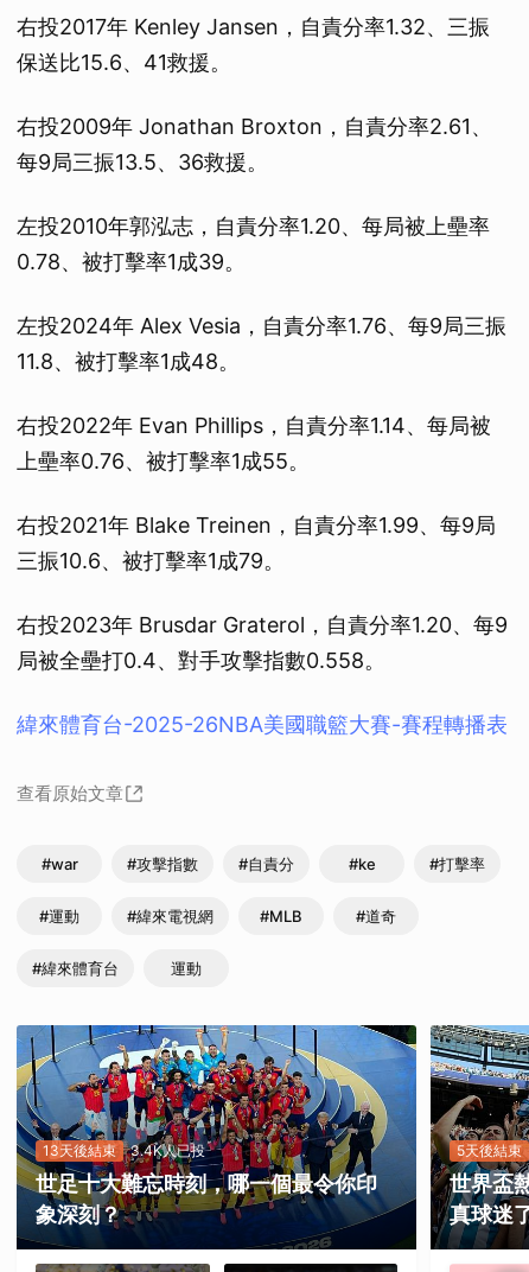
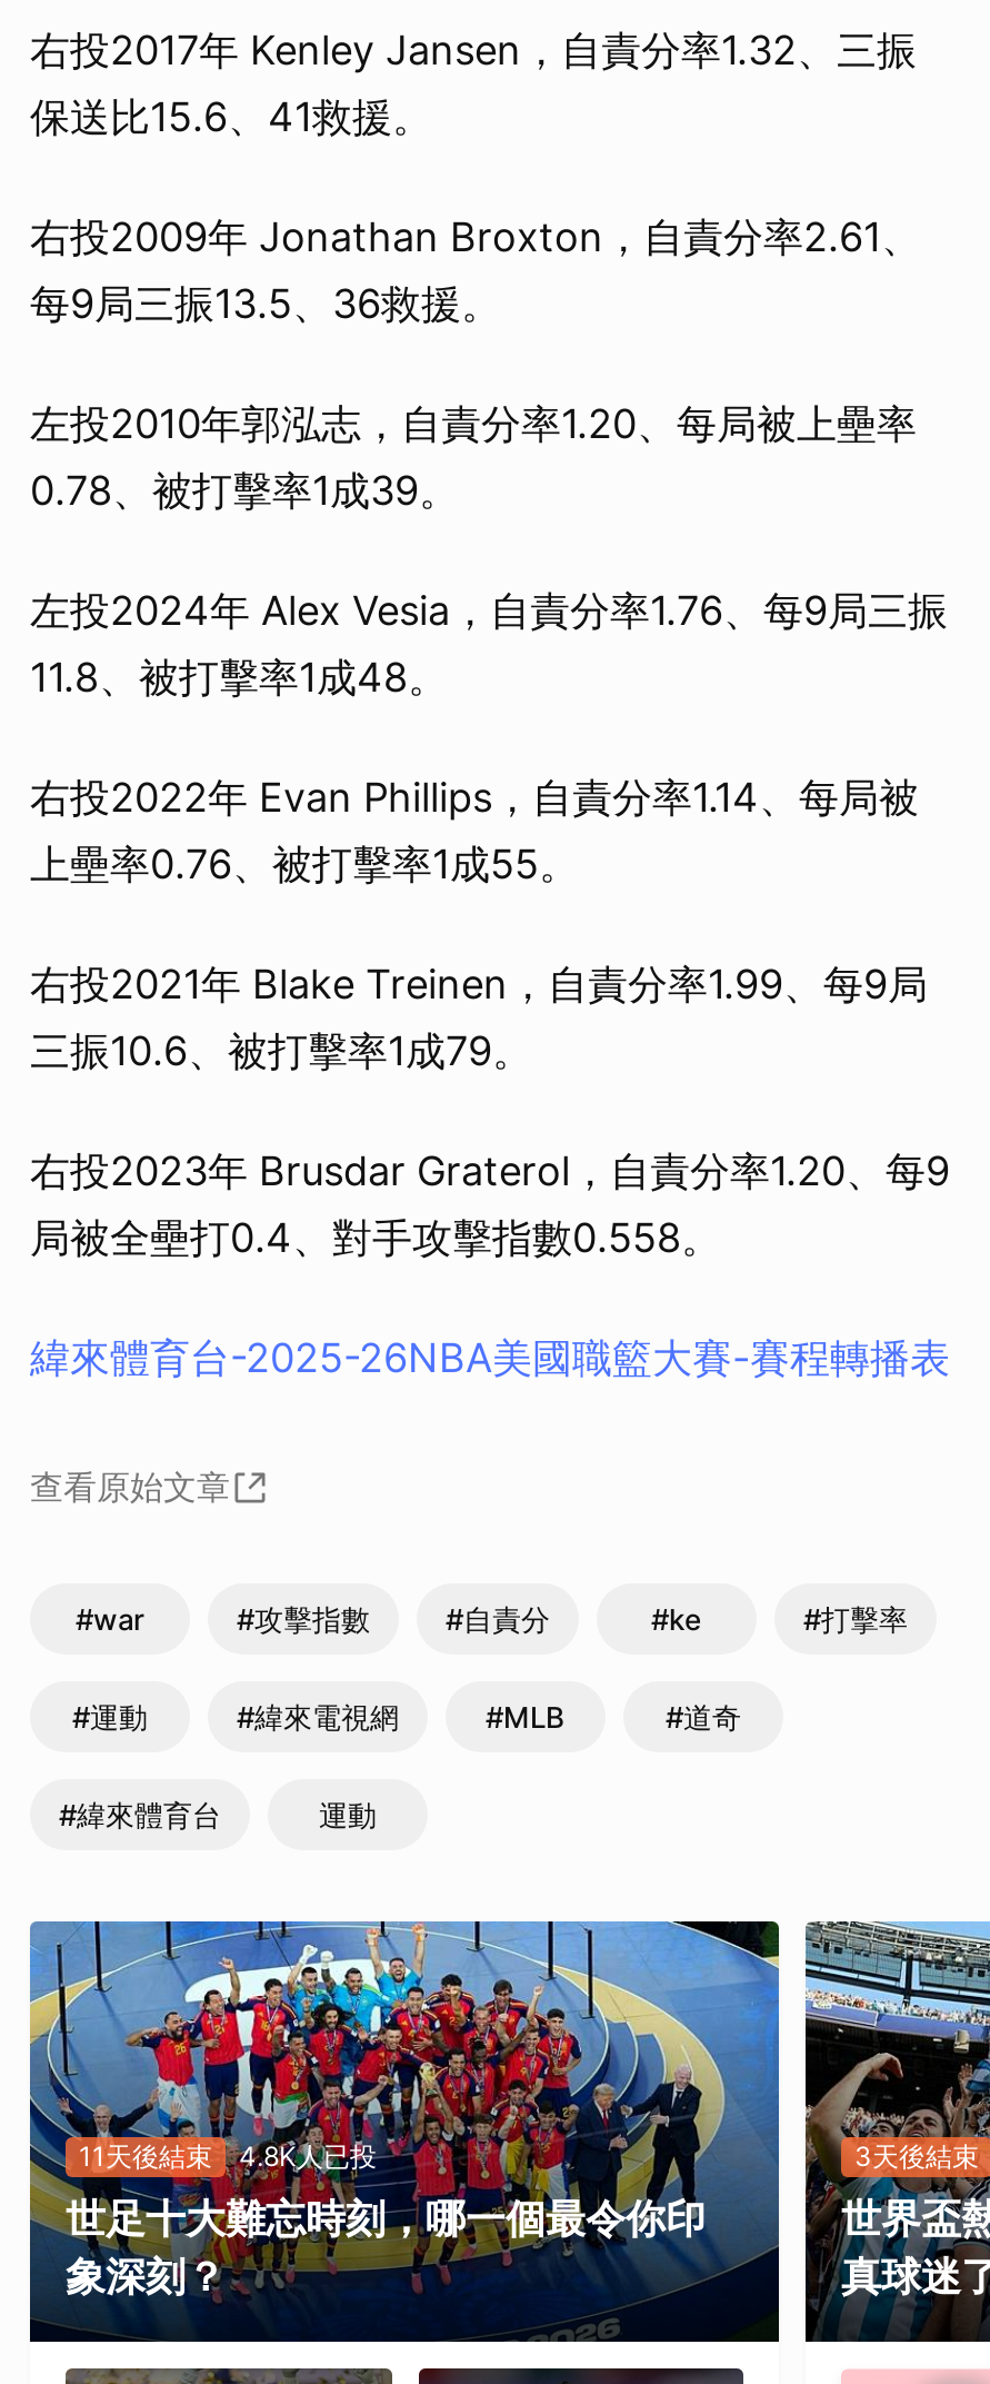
[43,1142,116,1160] 13天後結束 -> [79,2140,212,2173] 11天後結束
[130,1142,205,1160] 3.4K人已投 -> [239,2140,377,2173] 4.8K人已投
[457,1142,522,1160] 5天後結束 -> [854,2140,979,2173] 3天後結束

